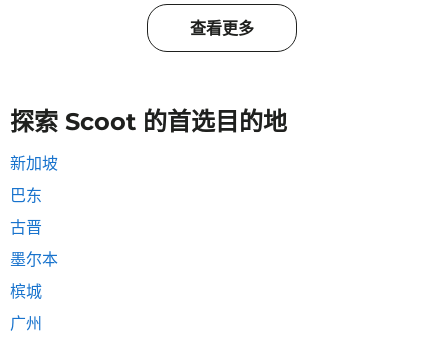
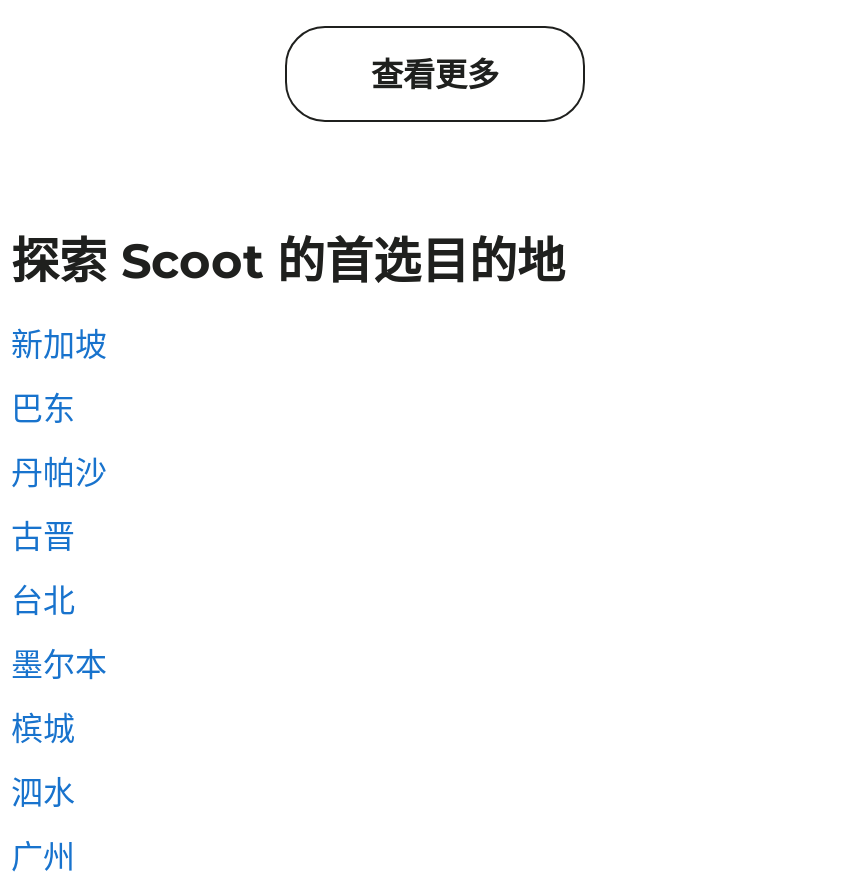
none -> [11,454,107,492] 丹帕沙
none -> [11,582,75,620] 台北
none -> [11,774,75,812] 泗水

